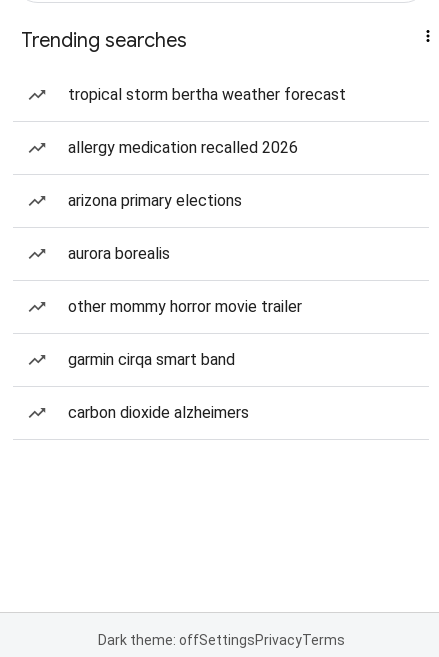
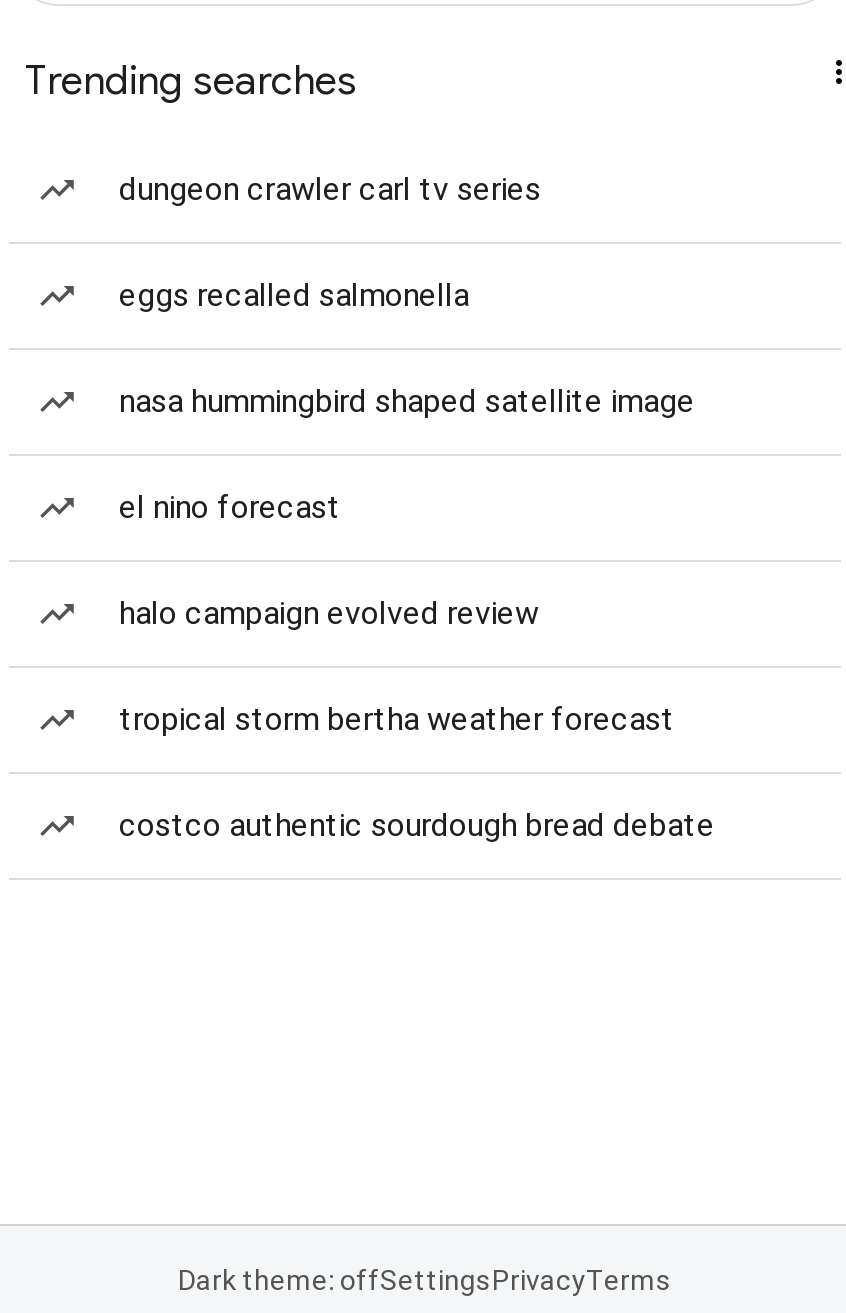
none -> [119,170,695,632] dungeon crawler carl tv series | eggs recalled salmonella | nasa hummingbird shaped satellite image | el nino forecast | halo campaign evolved review
moved [68,85,346,104] -> [119,700,675,738]: tropical storm bertha weather forecast
[68,138,302,422] allergy medication recalled 2026 | arizona primary elections | aurora borealis | other mommy horror movie trailer | garmin cirqa smart band | carbon dioxide alzheimers -> [119,806,715,844] costco authentic sourdough bread debate

